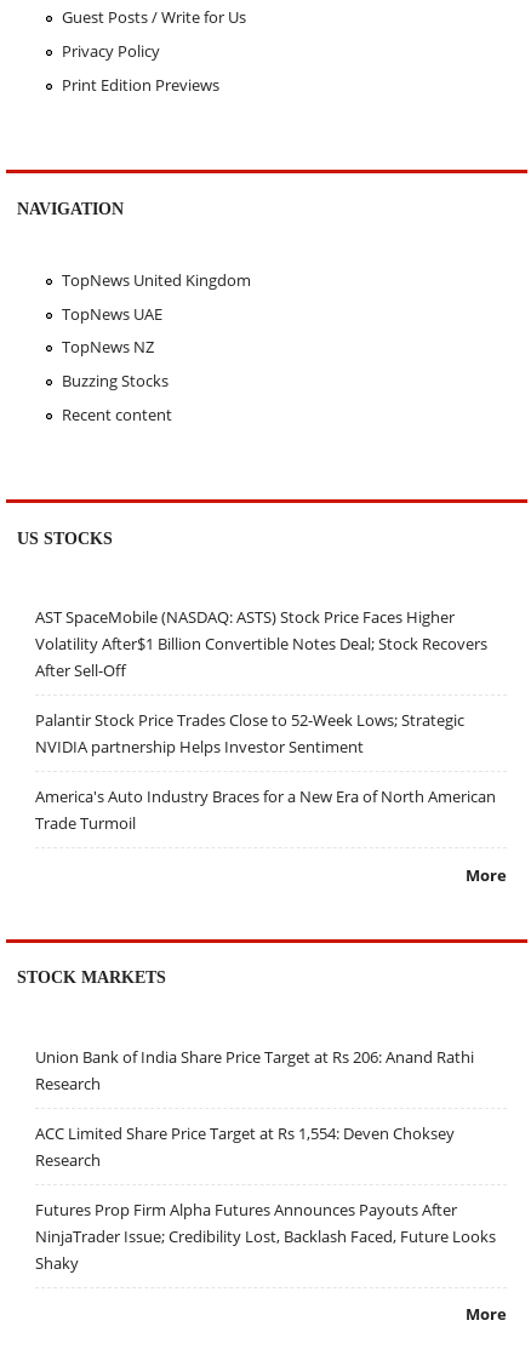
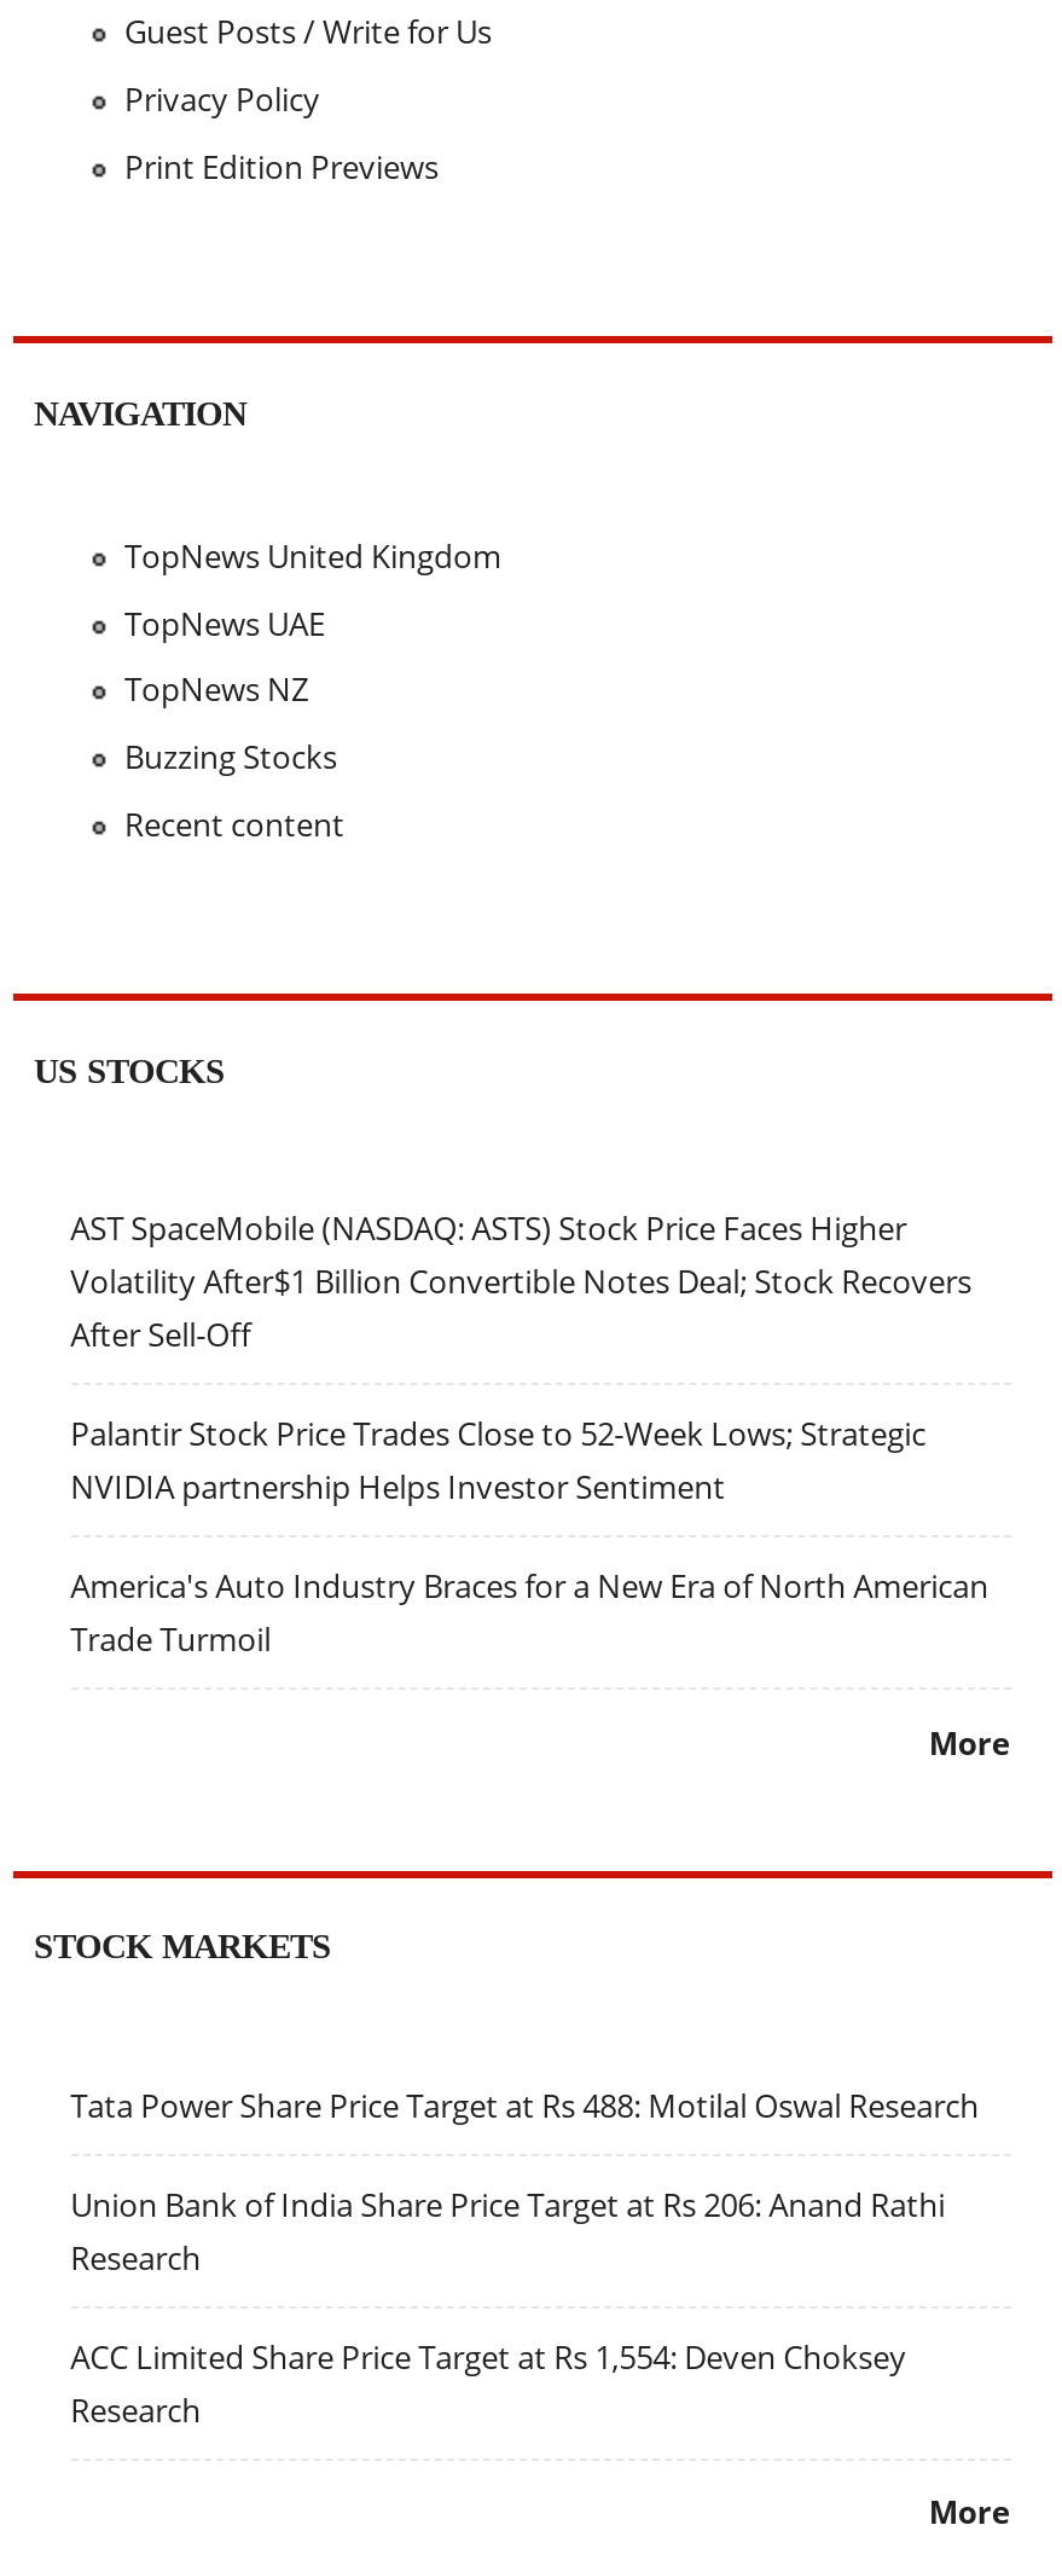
none -> [70,2083,979,2126] Tata Power Share Price Target at Rs 488: Motilal Oswal Research
moved [35,1046,474,1170] -> [70,2182,945,2431]: Union Bank of India Share Price Target at Rs 206: Anand Rathi | Research | ACC Limited Share Price Target at Rs 1,554: Deven Choksey | Research
[35,1198,495,1273] Futures Prop Firm Alpha Futures Announces Payouts After | NinjaTrader Issue; Credibility Lost, Backlash Faced, Future Looks | Shaky -> none

